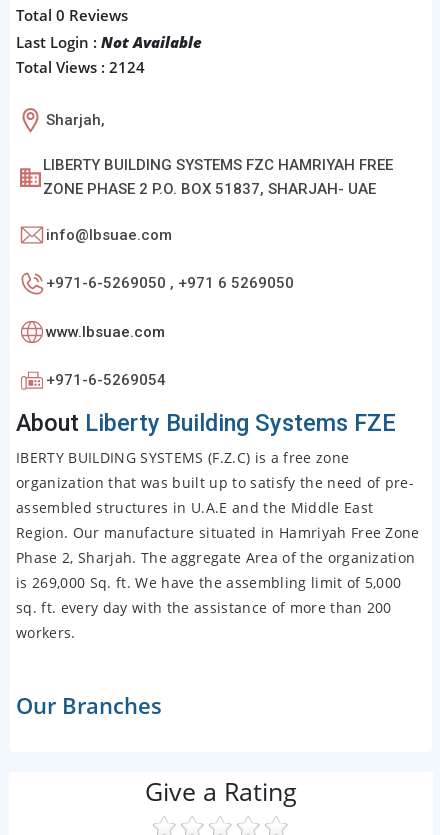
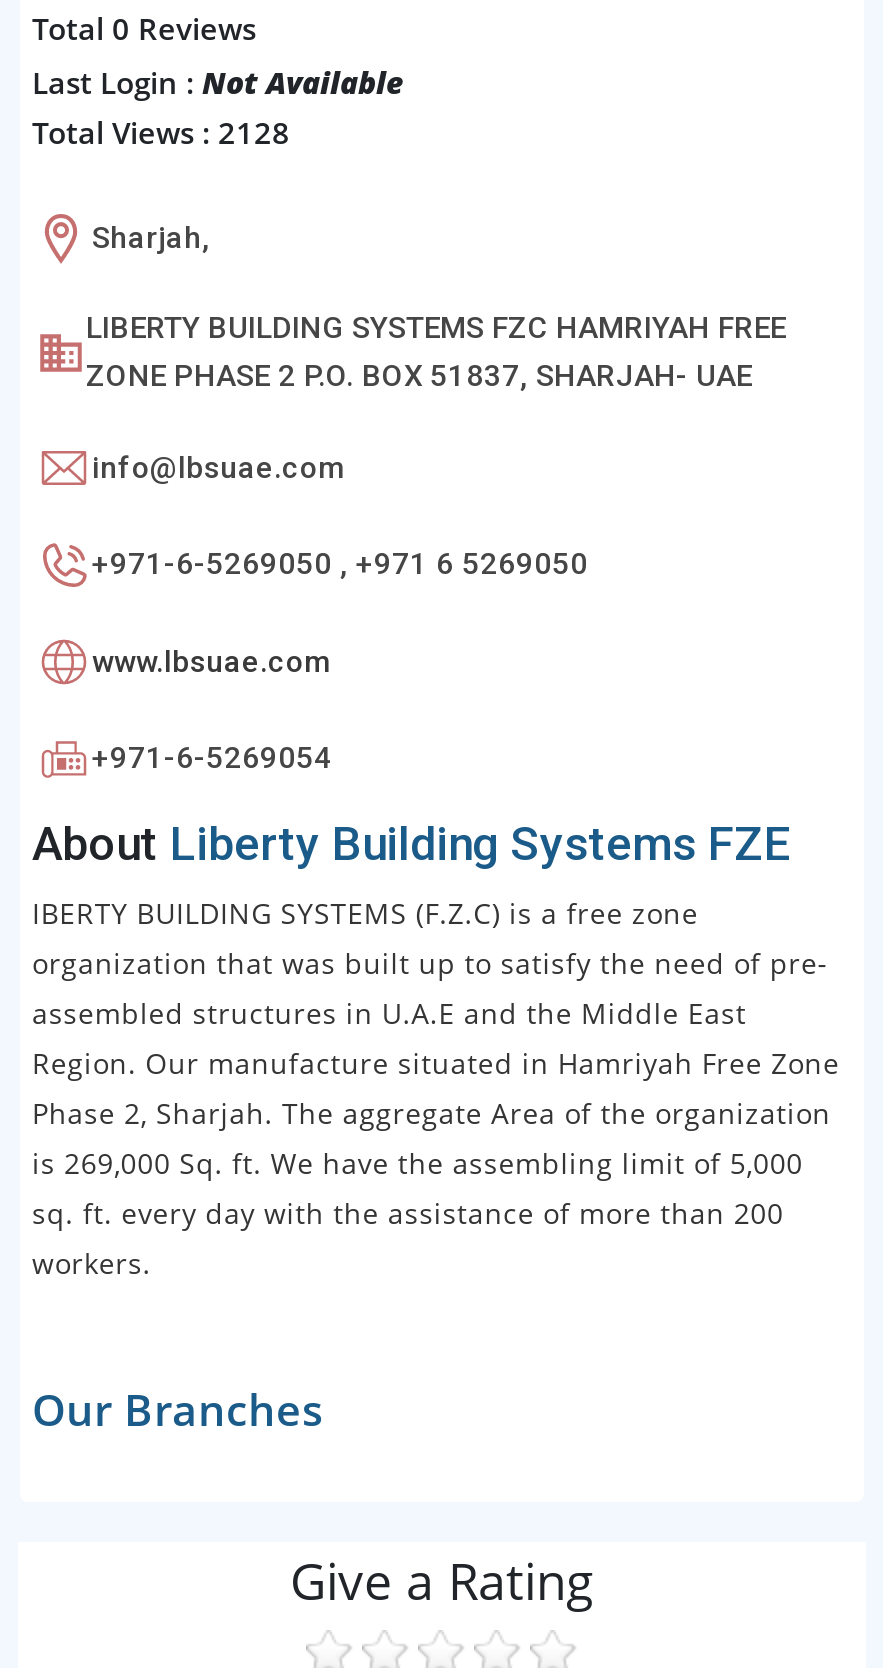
[16,57,145,77] Total Views : 2124 -> [32,113,290,153] Total Views : 2128

